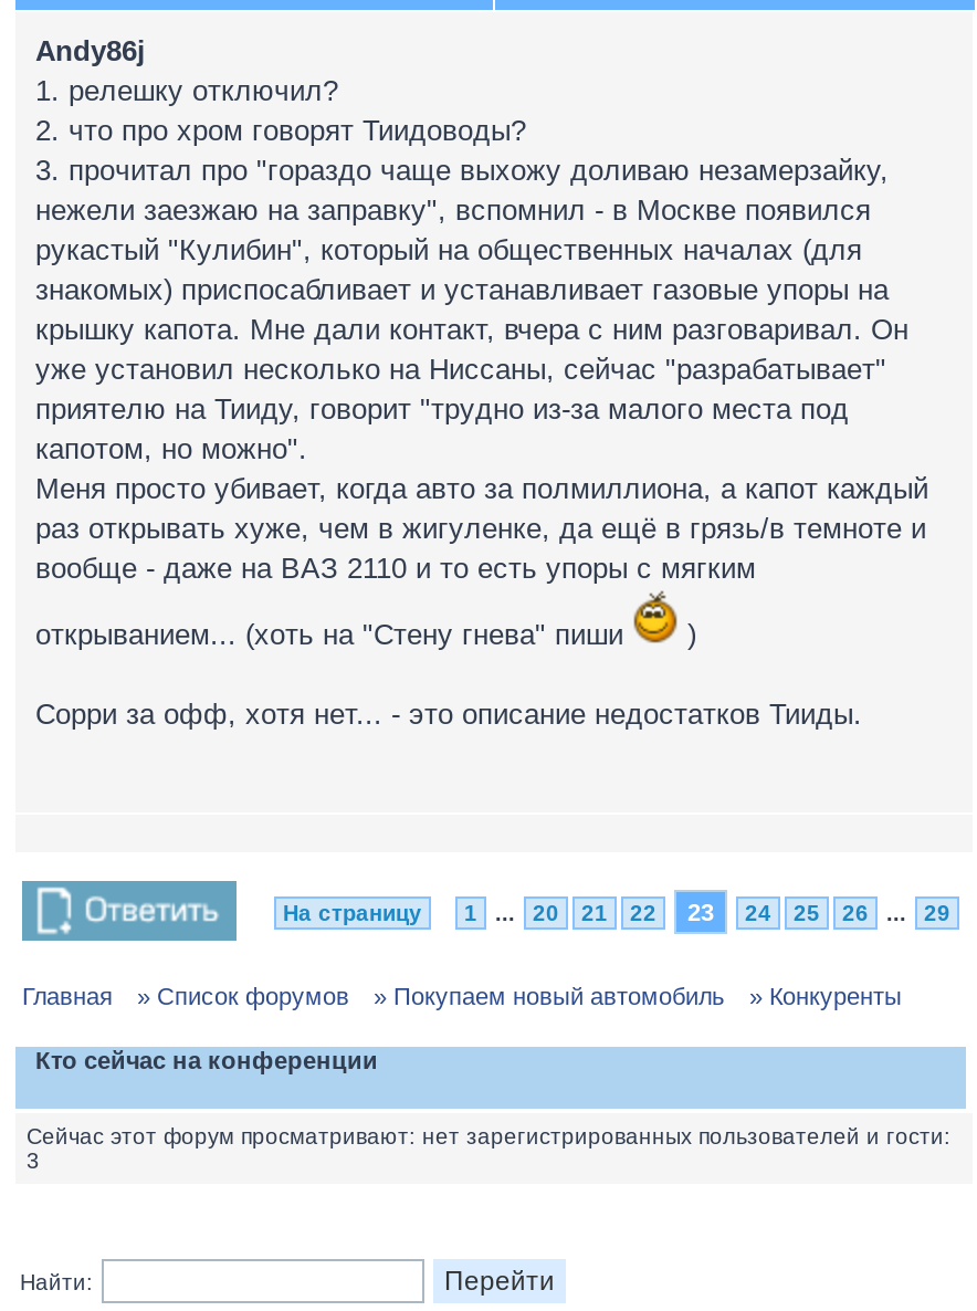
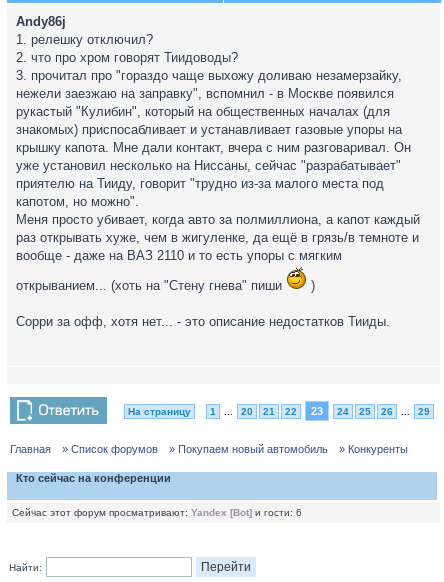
[27,1124,950,1173] Сейчас этот форум просматривают: нет зарегистрированных пользователей и гости: | 3 -> [12,507,302,518] Сейчас этот форум просматривают: Yandex [Bot] и гости: 6

